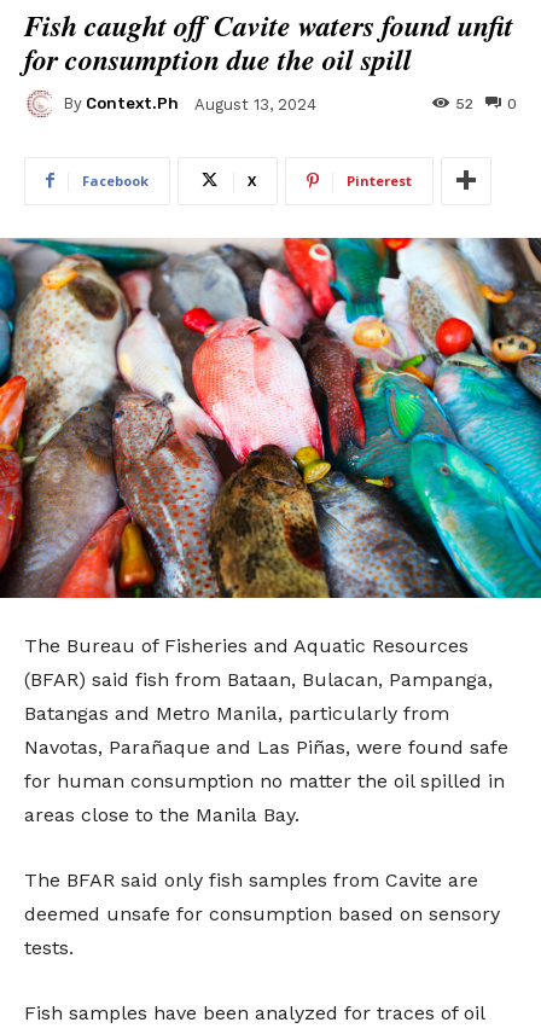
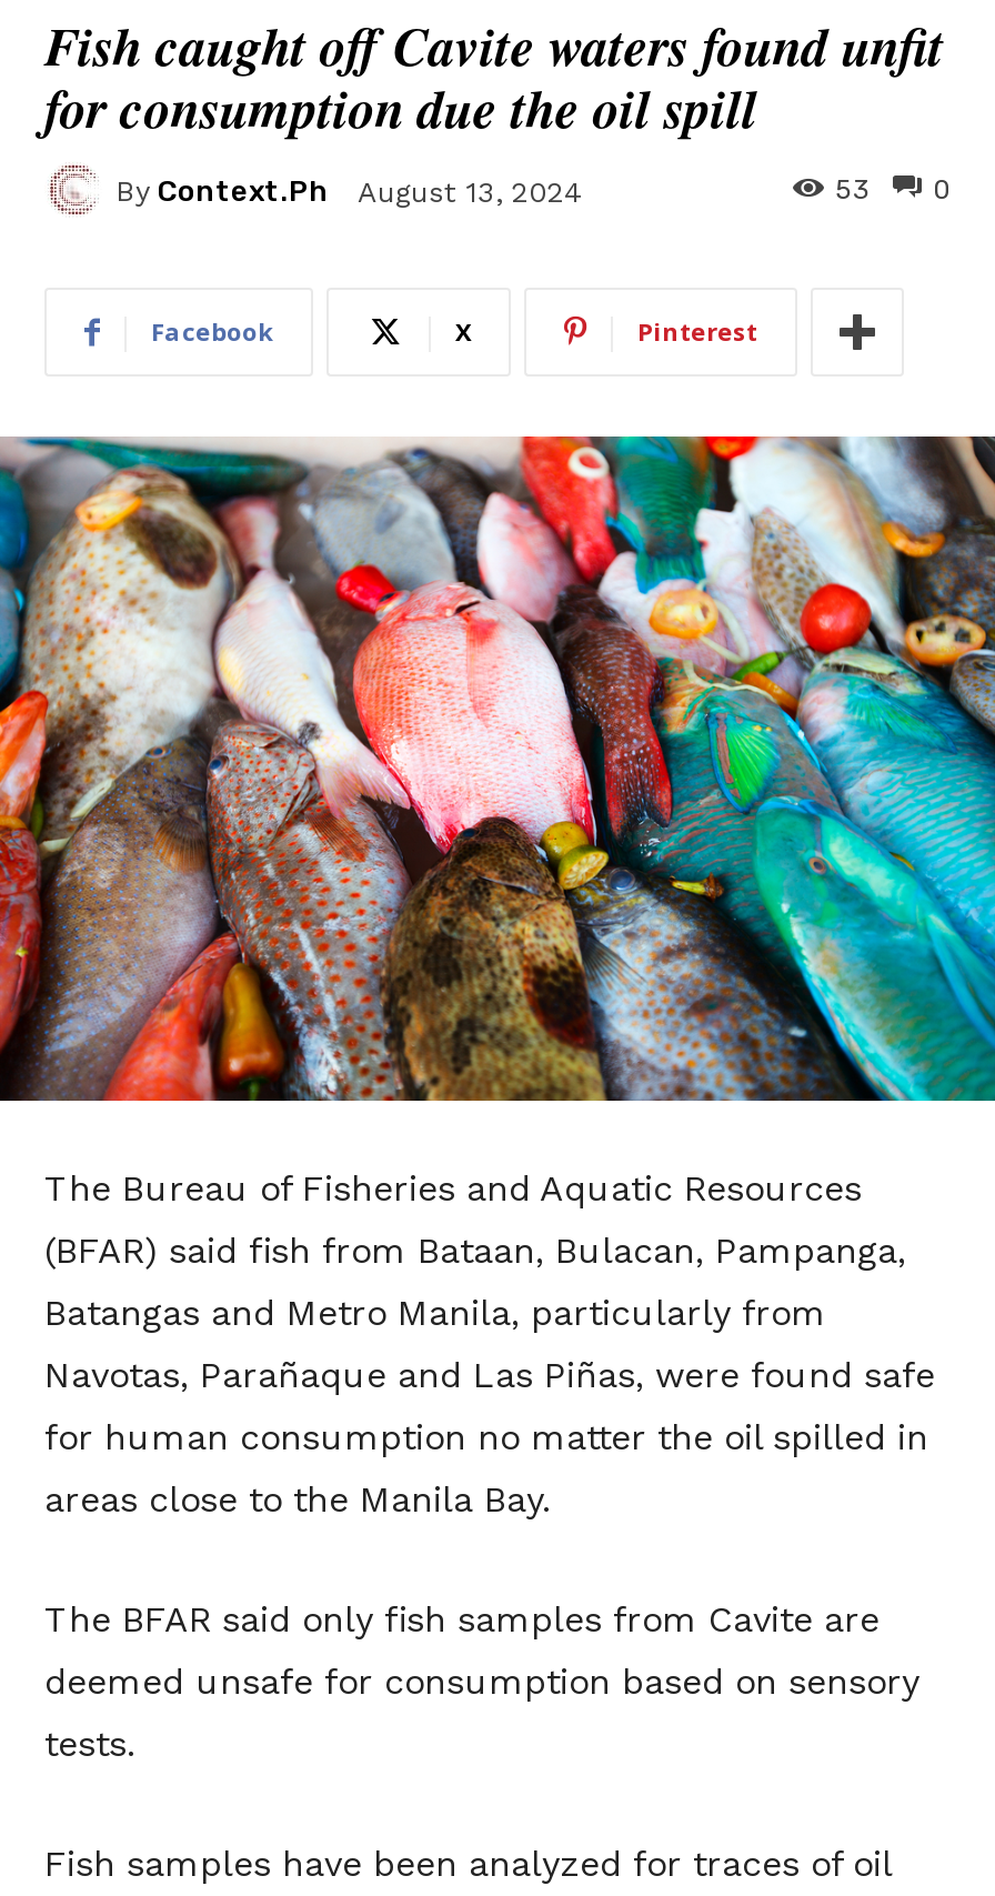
[455,95,517,112] 52 0 -> [835,175,951,206] 53 0

